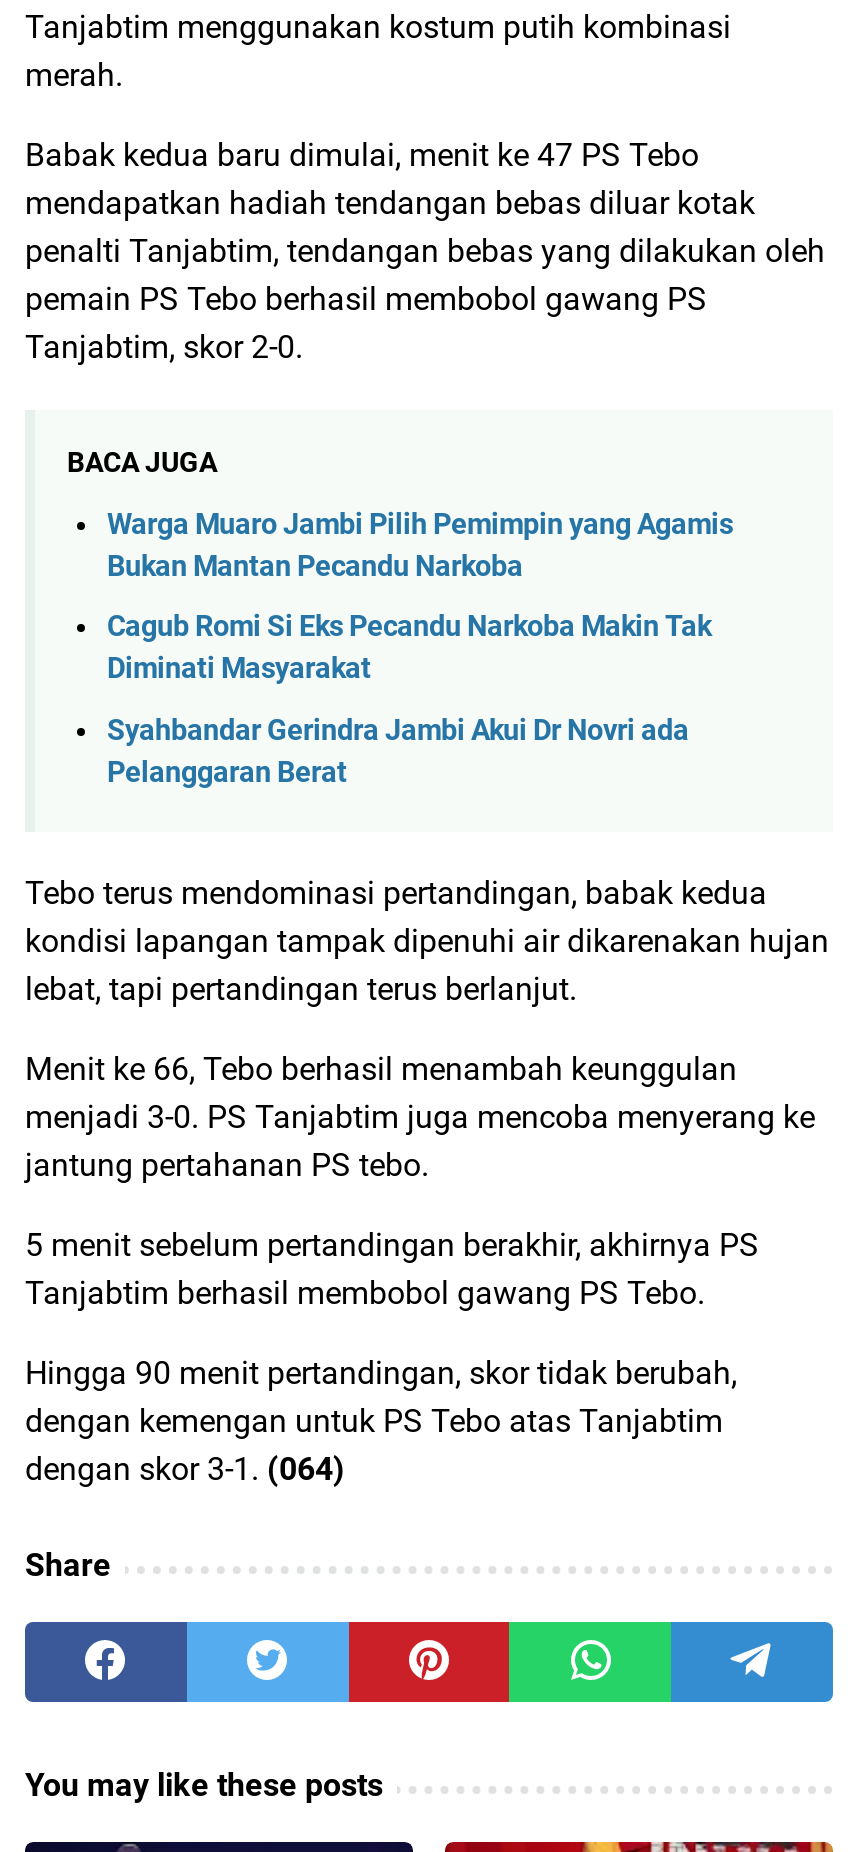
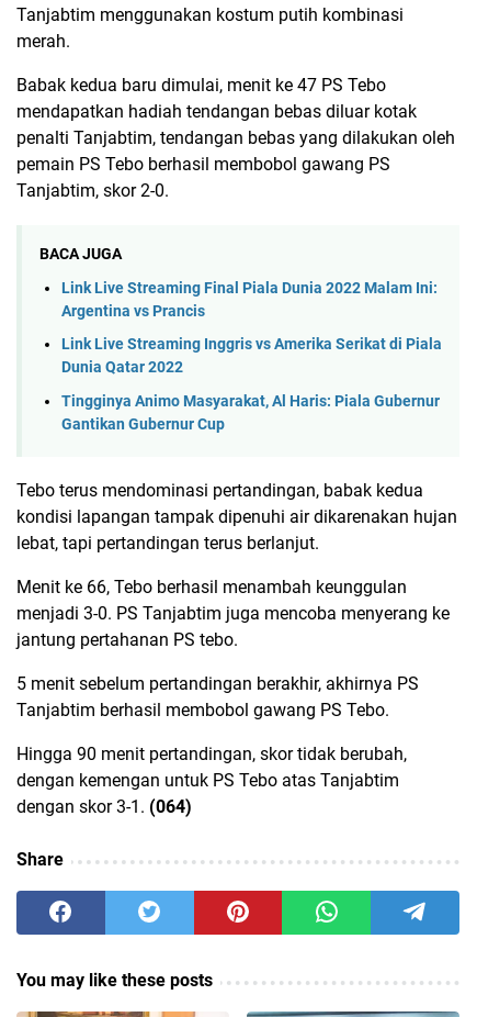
[107,508,733,584] Warga Muaro Jambi Pilih Pemimpin yang Agamis | Bukan Mantan Pecandu Narkoba -> [61,279,438,320] Link Live Streaming Final Piala Dunia 2022 Malam Ini: | Argentina vs Prancis
[107,611,711,687] Cagub Romi Si Eks Pecandu Narkoba Makin Tak | Diminati Masyarakat -> [61,335,442,377] Link Live Streaming Inggris vs Amerika Serikat di Piala | Dunia Qatar 2022
[107,714,689,790] Syahbandar Gerindra Jambi Akui Dr Novri ada | Pelanggaran Berat -> [61,392,440,434] Tingginya Animo Masyarakat, Al Haris: Piala Gubernur | Gantikan Gubernur Cup

